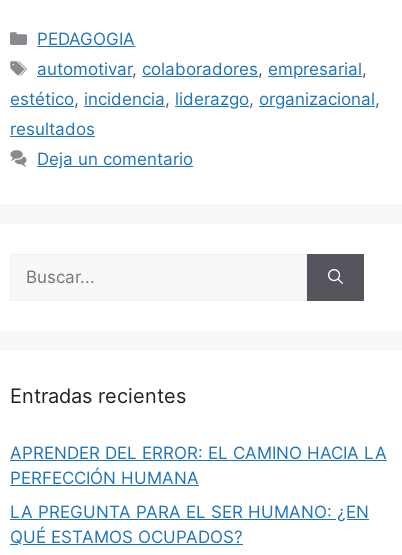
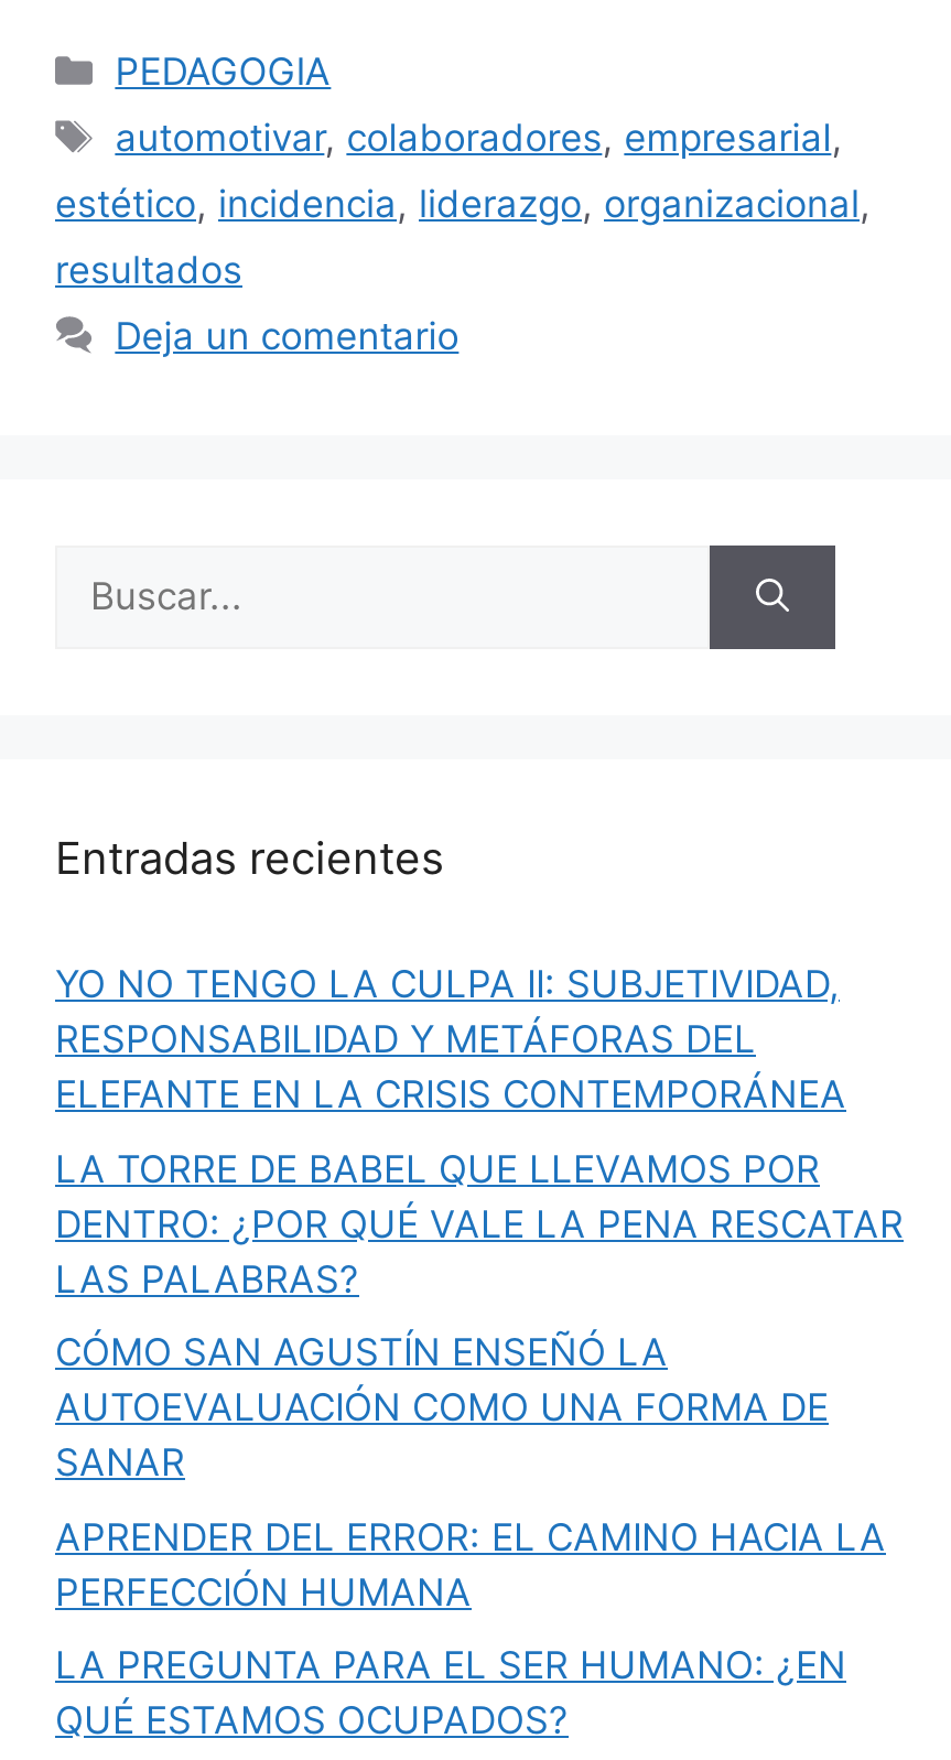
none -> [55,962,904,1484] YO NO TENGO LA CULPA II: SUBJETIVIDAD, | RESPONSABILIDAD Y METÁFORAS DEL | ELEFANTE EN LA CRISIS CONTEMPORÁNEA | LA TORRE DE BABEL QUE LLEVAMOS POR | DENTRO: ¿POR QUÉ VALE LA PENA RESCATAR | LAS PALABRAS? | CÓMO SAN AGUSTÍN ENSEÑÓ LA | AUTOEVALUACIÓN COMO UNA FORMA DE | SANAR

